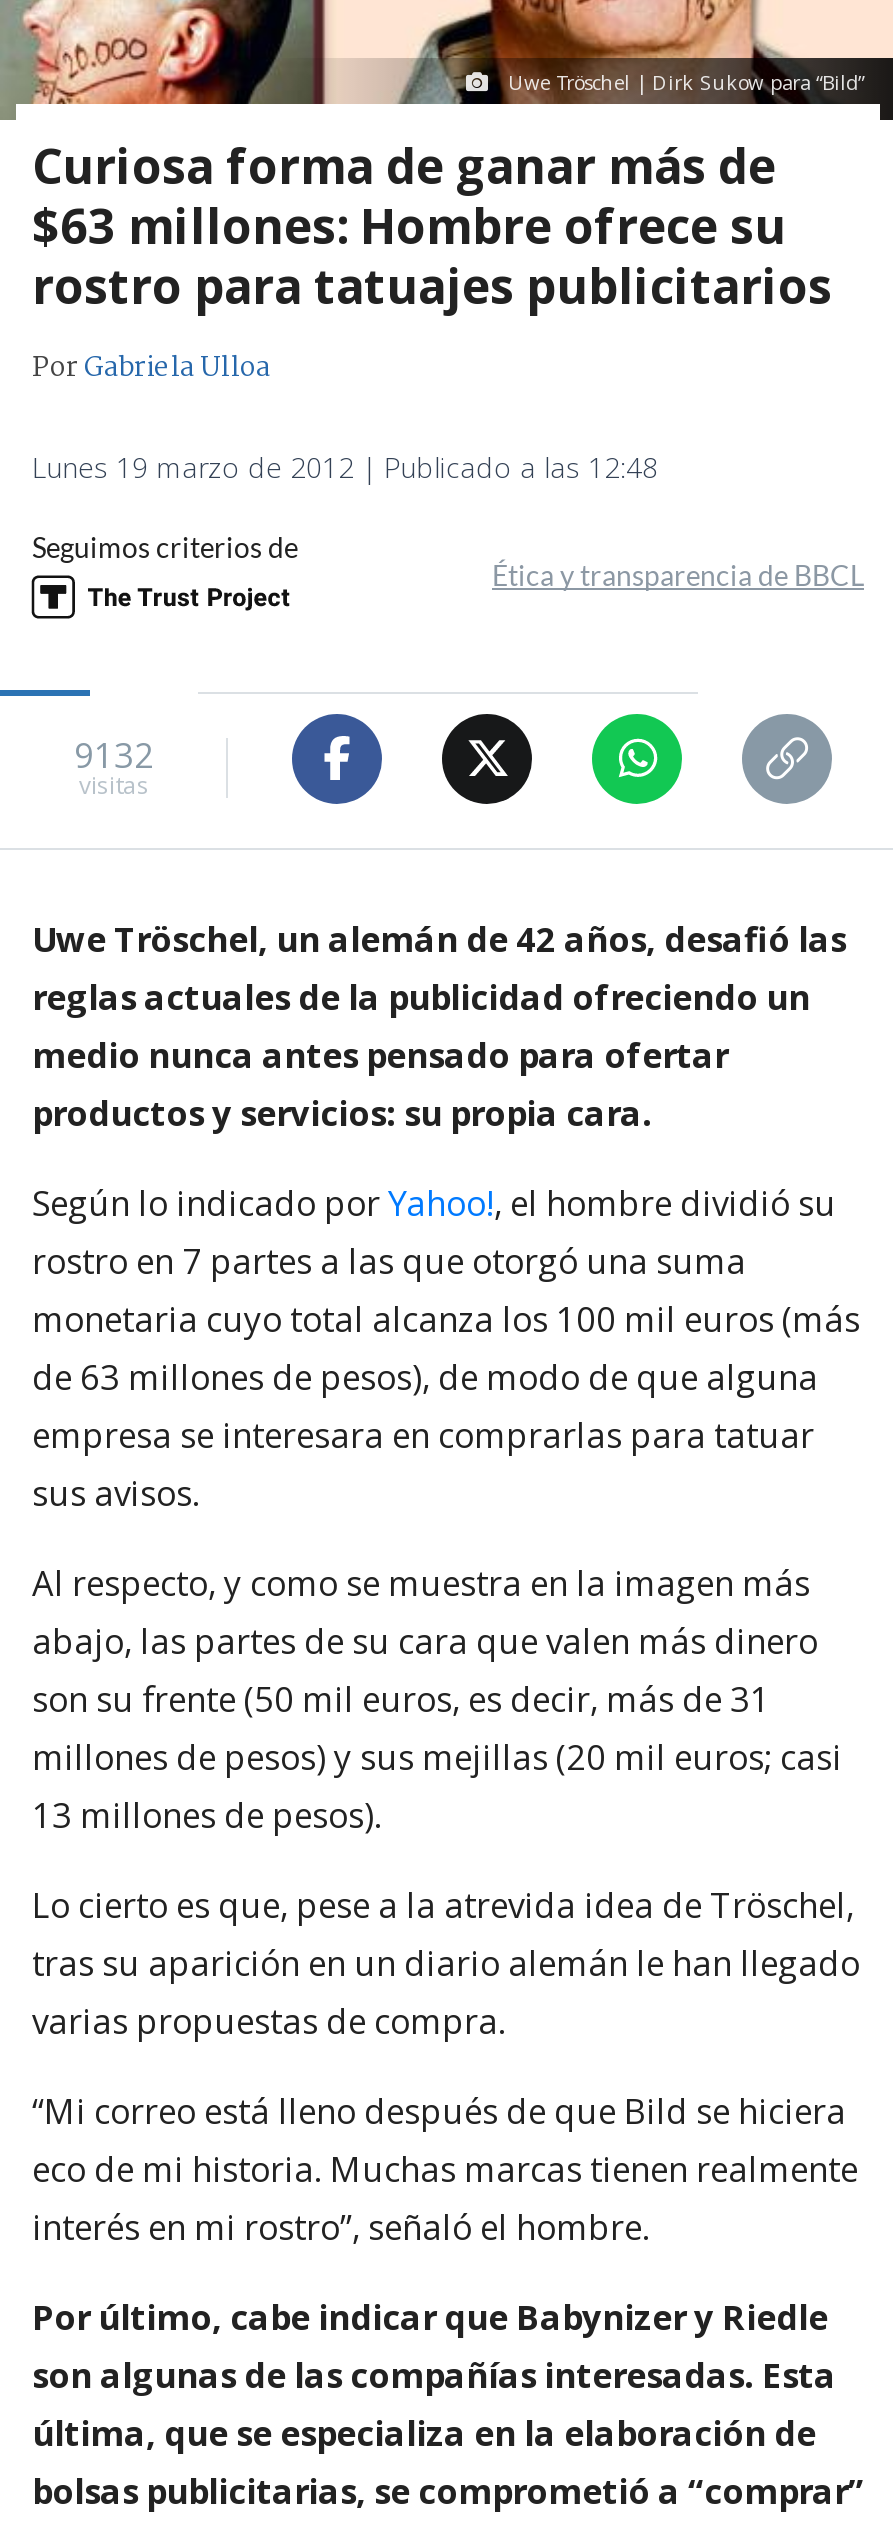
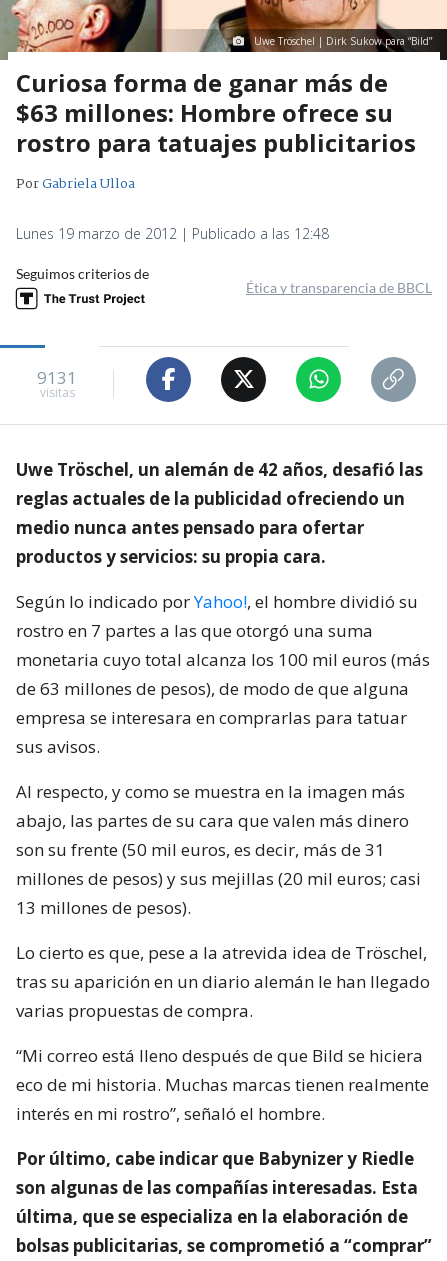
[74,733,154,779] 9132 -> [37,366,77,389] 9131

